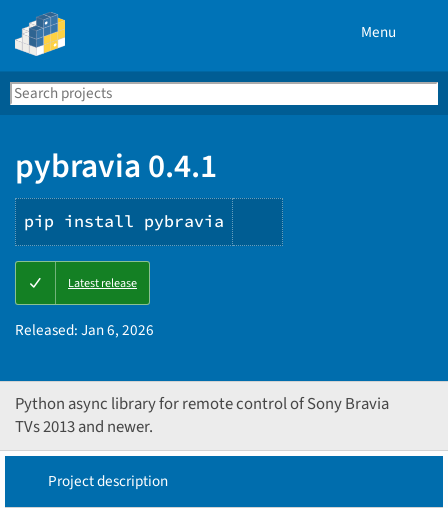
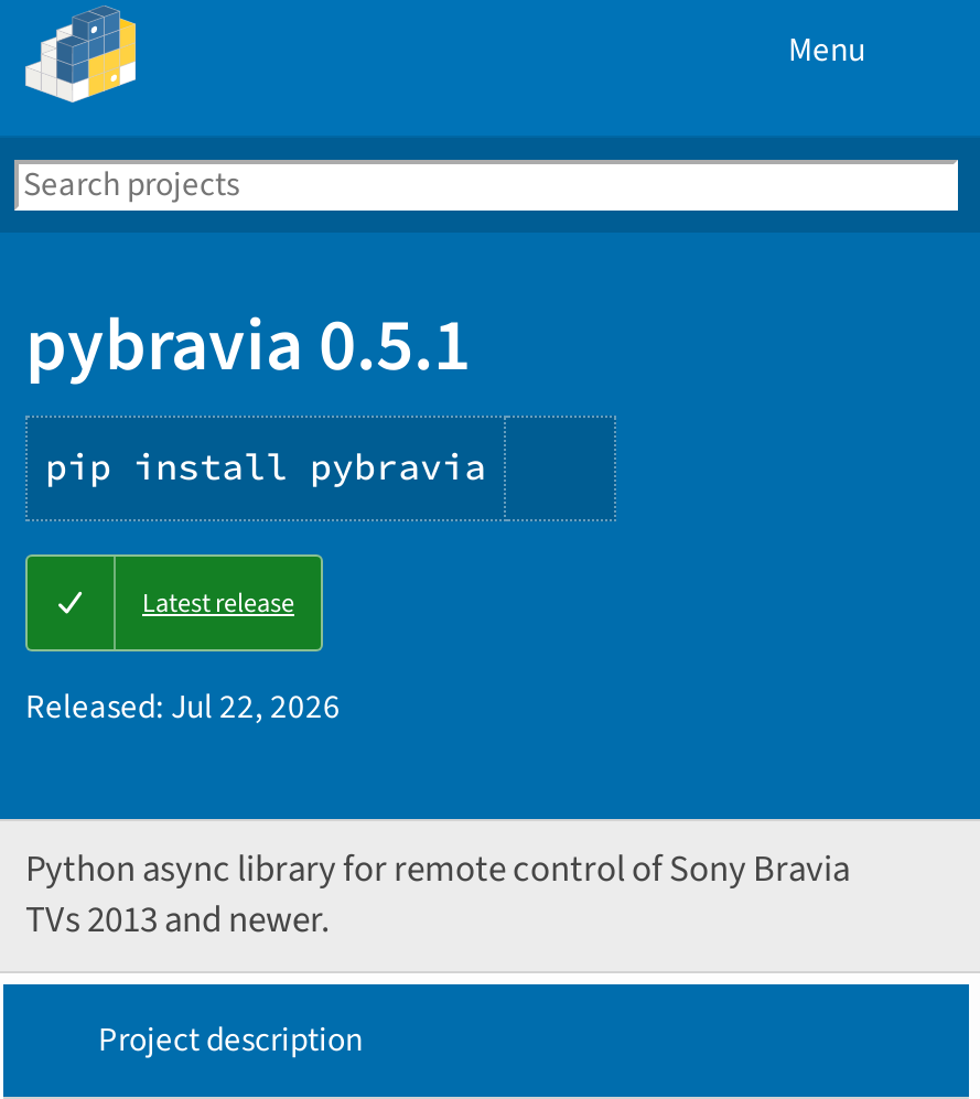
[15,143,217,190] pybravia 0.4.1 -> [25,295,471,398] pybravia 0.5.1
[15,319,154,341] Released: Jan 6, 2026 -> [25,683,341,731] Released: Jul 22, 2026

